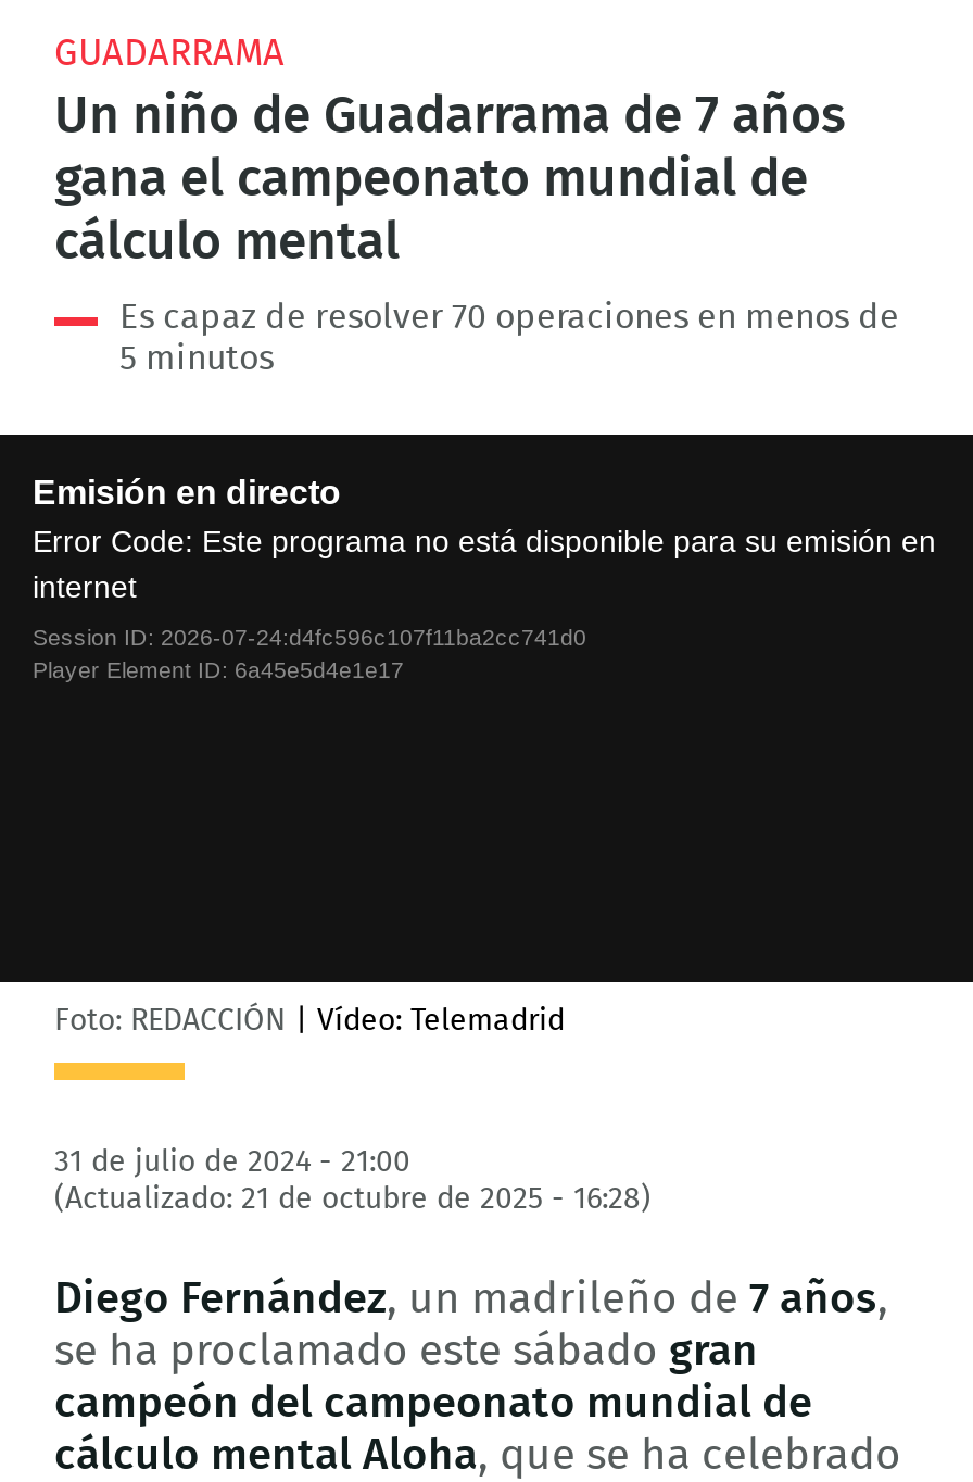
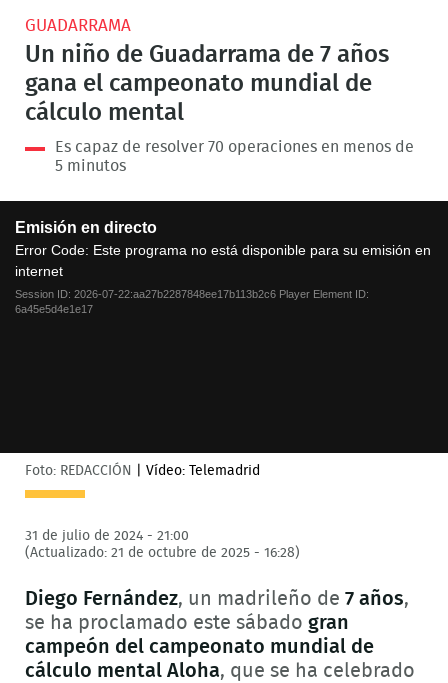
[33,624,586,683] Session ID: 2026-07-24:d4fc596c107f11ba2cc741d0 | Player Element ID: 6a45e5d4e1e17 -> [15,288,369,315] Session ID: 2026-07-22:aa27b2287848ee17b113b2c6 Player Element ID: | 6a45e5d4e1e17

